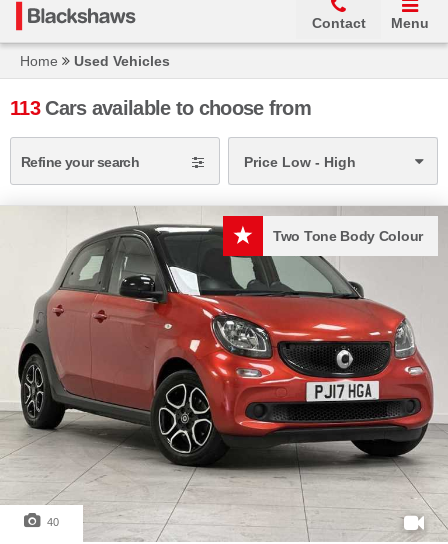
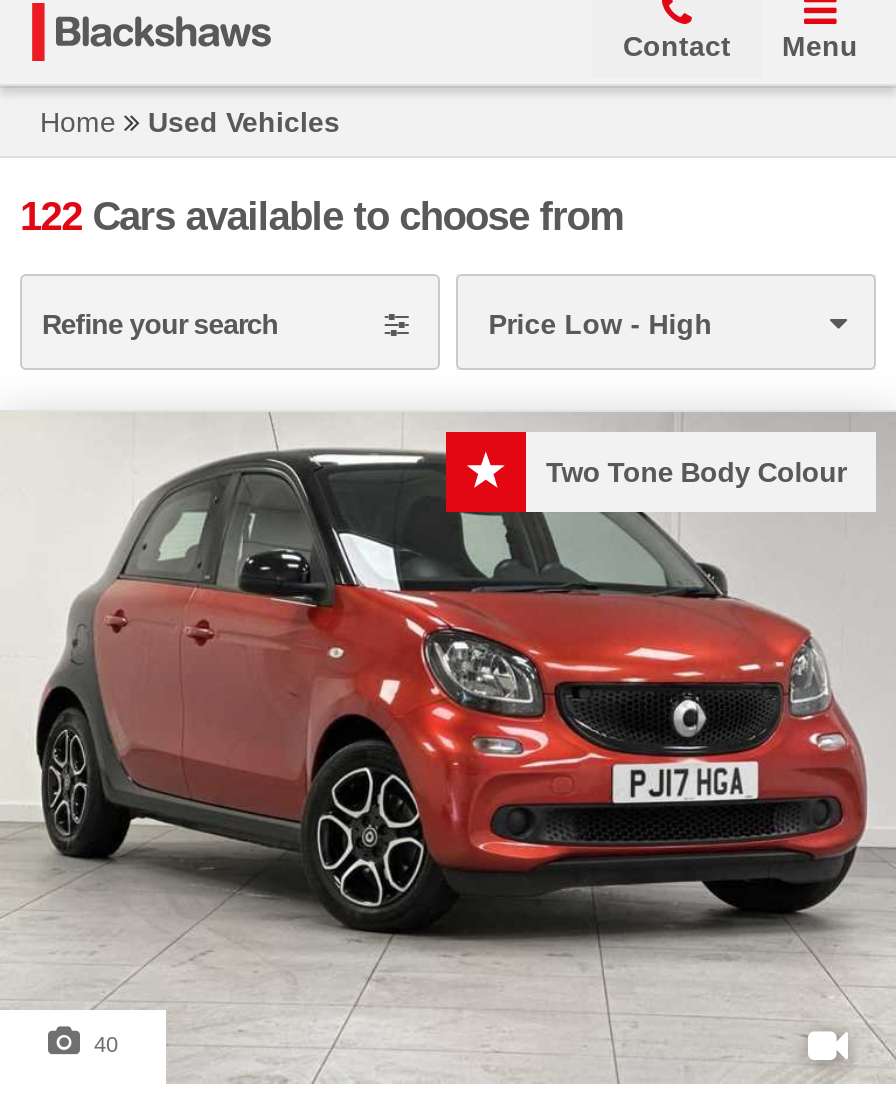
[10,97,311,119] 113 Cars available to choose from -> [20,194,624,238] 122 Cars available to choose from

